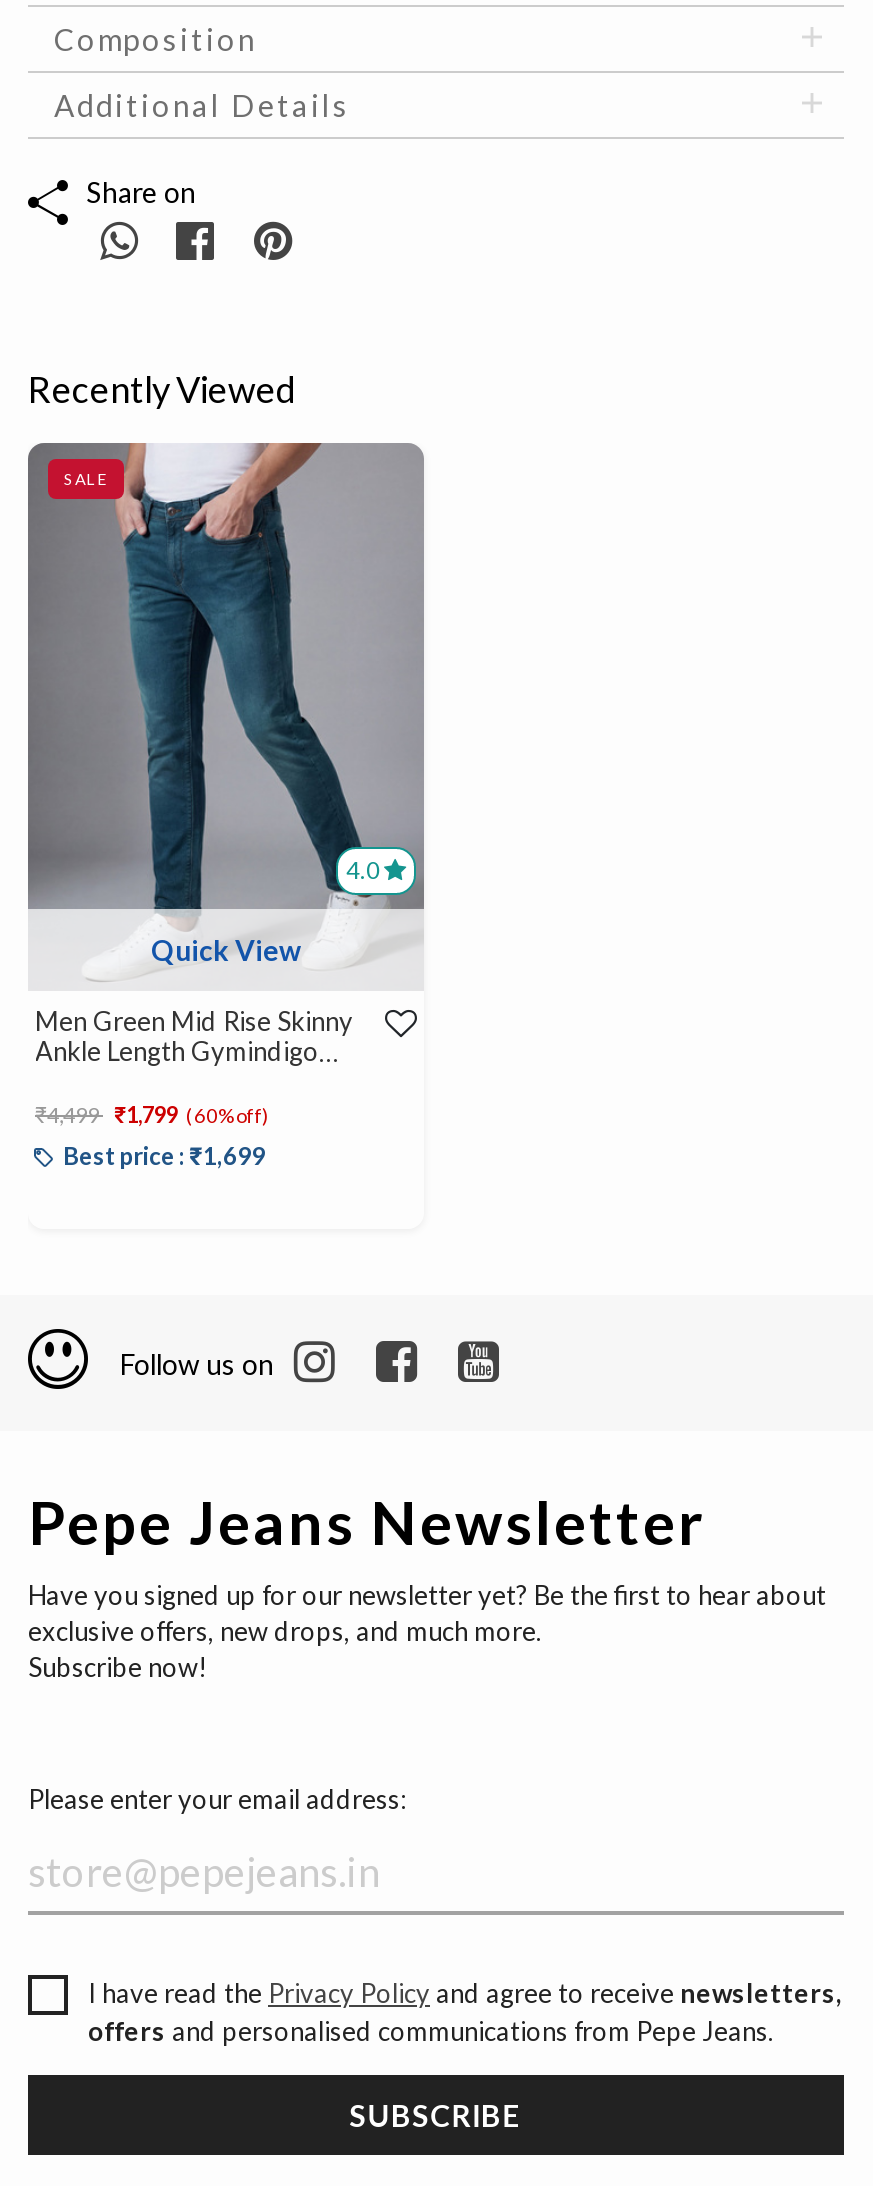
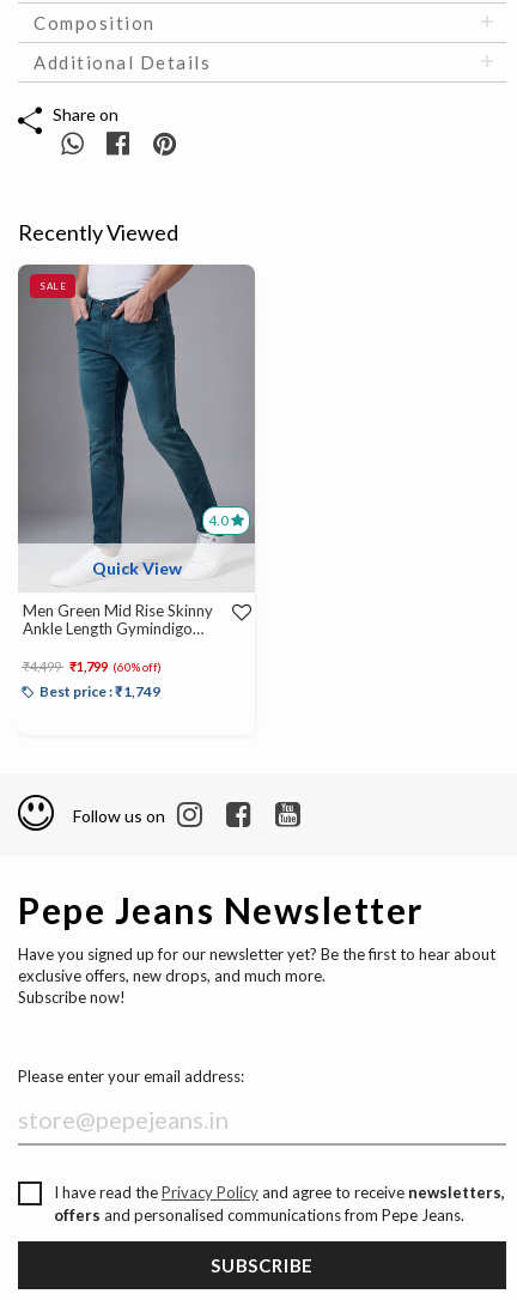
[63,1142,265,1172] Best price : ₹1,699 -> [39,683,160,701] Best price : ₹1,749

